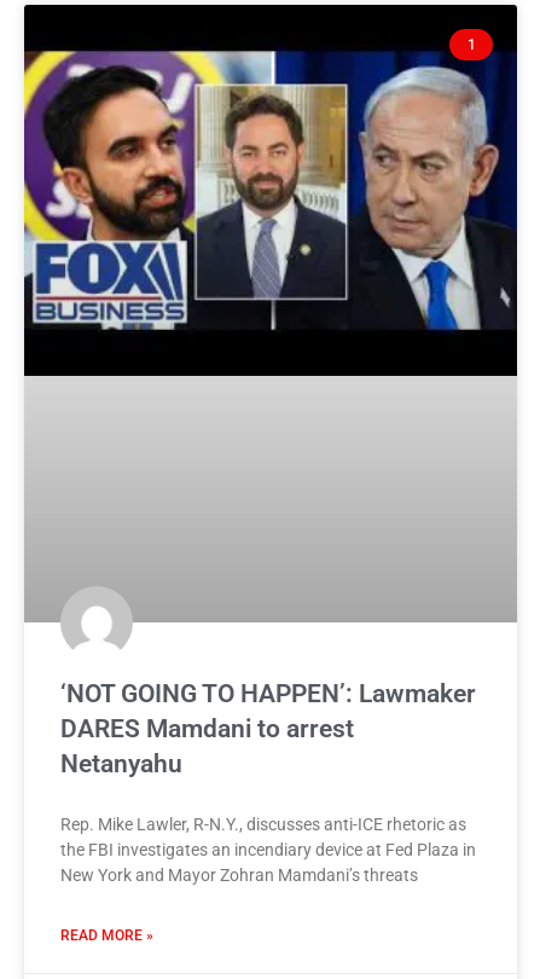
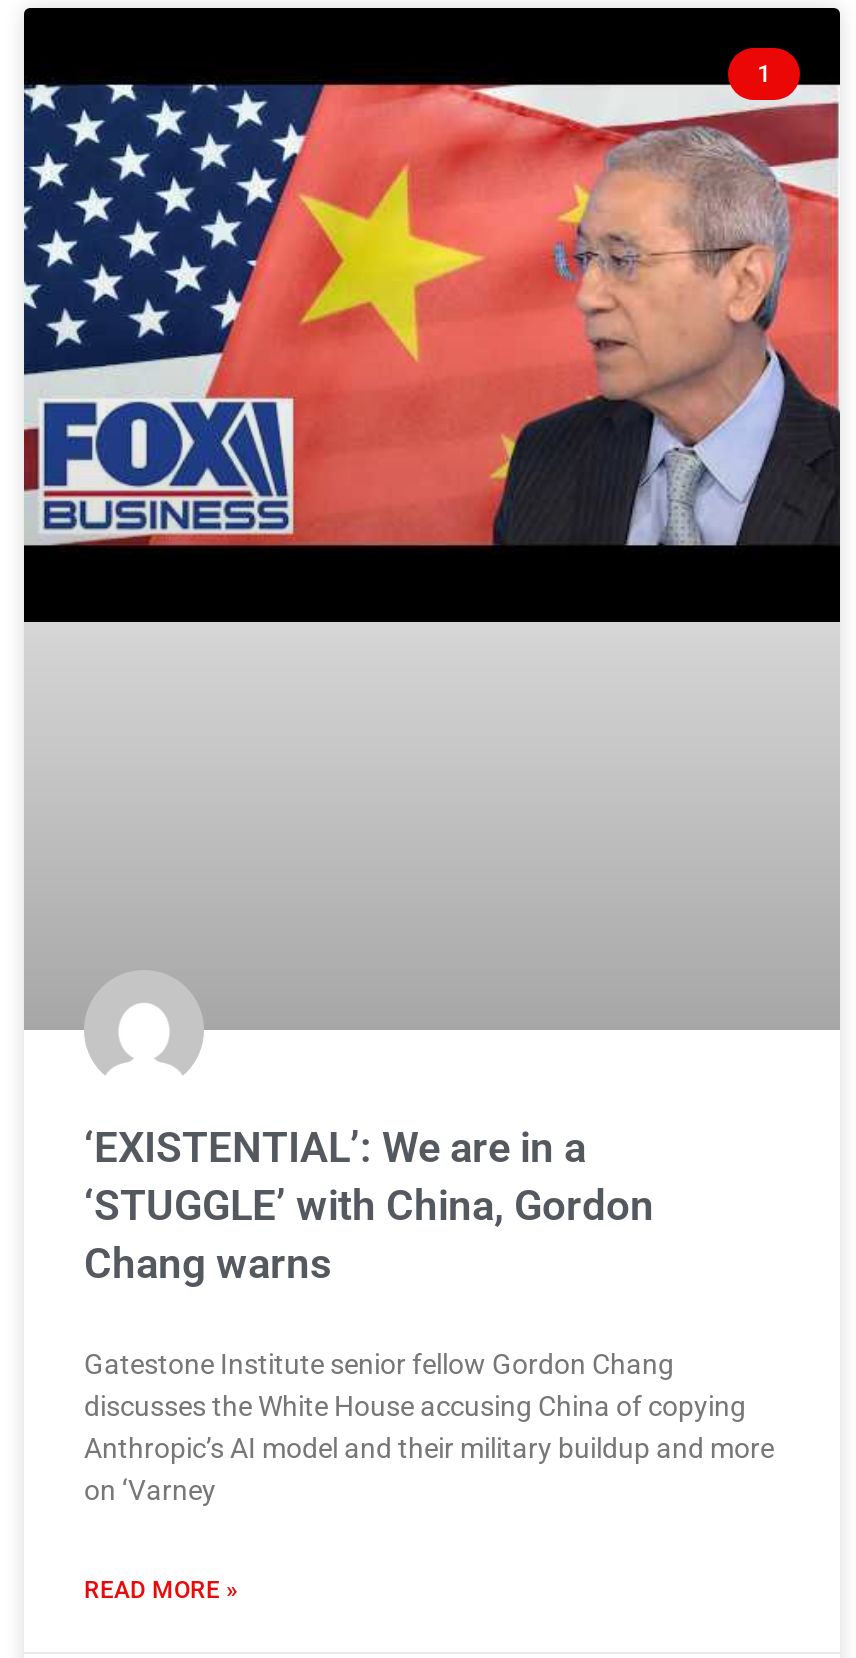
[23,50,518,332] [image] -> [22,82,840,548] [image]
[60,679,476,778] ‘NOT GOING TO HAPPEN’: Lawmaker | DARES Mamdani to arrest | Netanyahu -> [84,1124,654,1288] ‘EXISTENTIAL’: We are in a | ‘STUGGLE’ with China, Gordon | Chang warns
[60,814,476,884] Rep. Mike Lawler, R-N.Y., discusses anti-ICE rhetoric as | the FBI investigates an incendiary device at Fed Plaza in | New York and Mayor Zohran Mamdani’s threats -> [84,1348,774,1506] Gatestone Institute senior fellow Gordon Chang | discusses the White House accusing China of copying | Anthropic’s AI model and their military buildup and more | on ‘Varney

